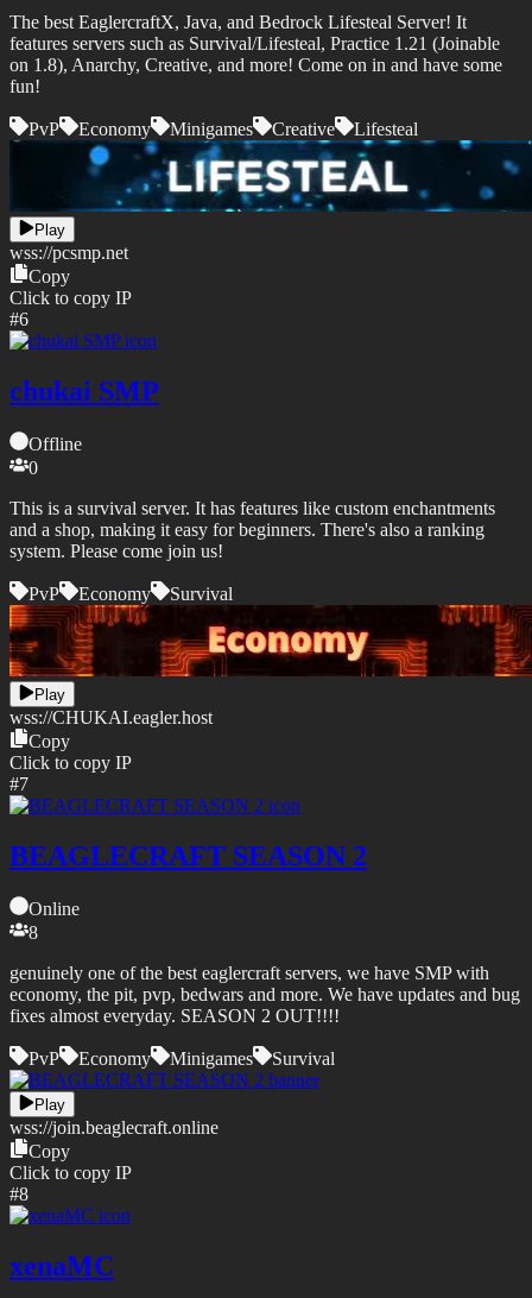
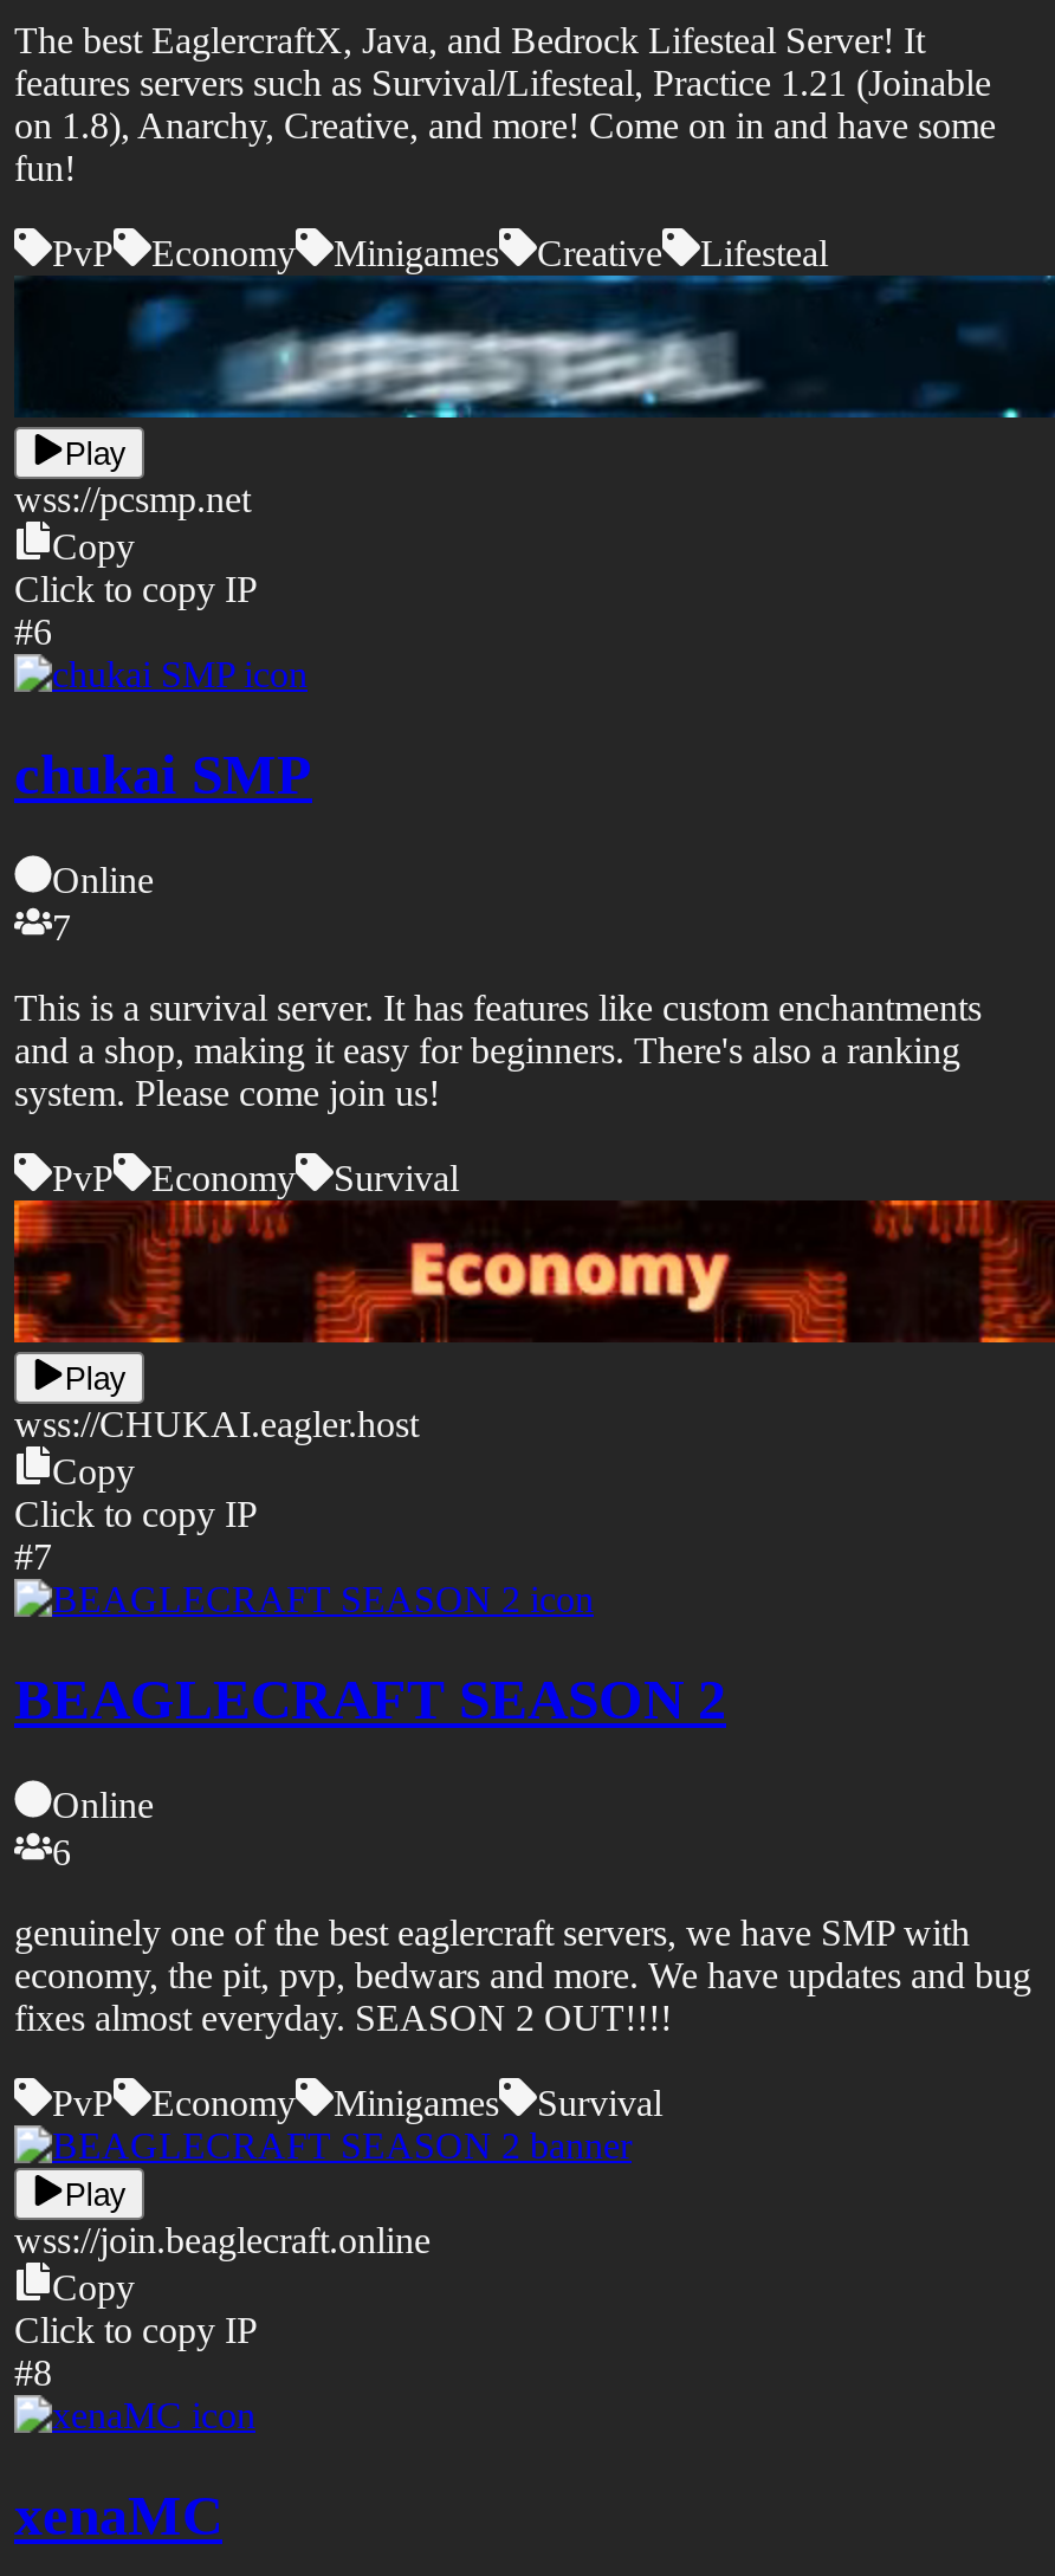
[69,139,520,213] [image] -> [130,276,1029,420] [image]
[28,433,82,477] Offline | 0 -> [52,859,154,947] Online | 7
[28,922,38,942] 8 -> [52,1832,71,1872] 6

